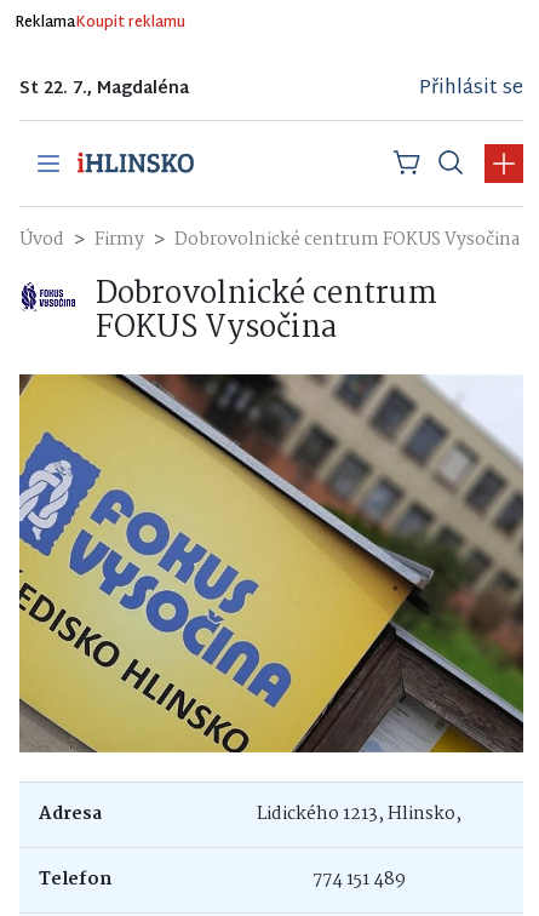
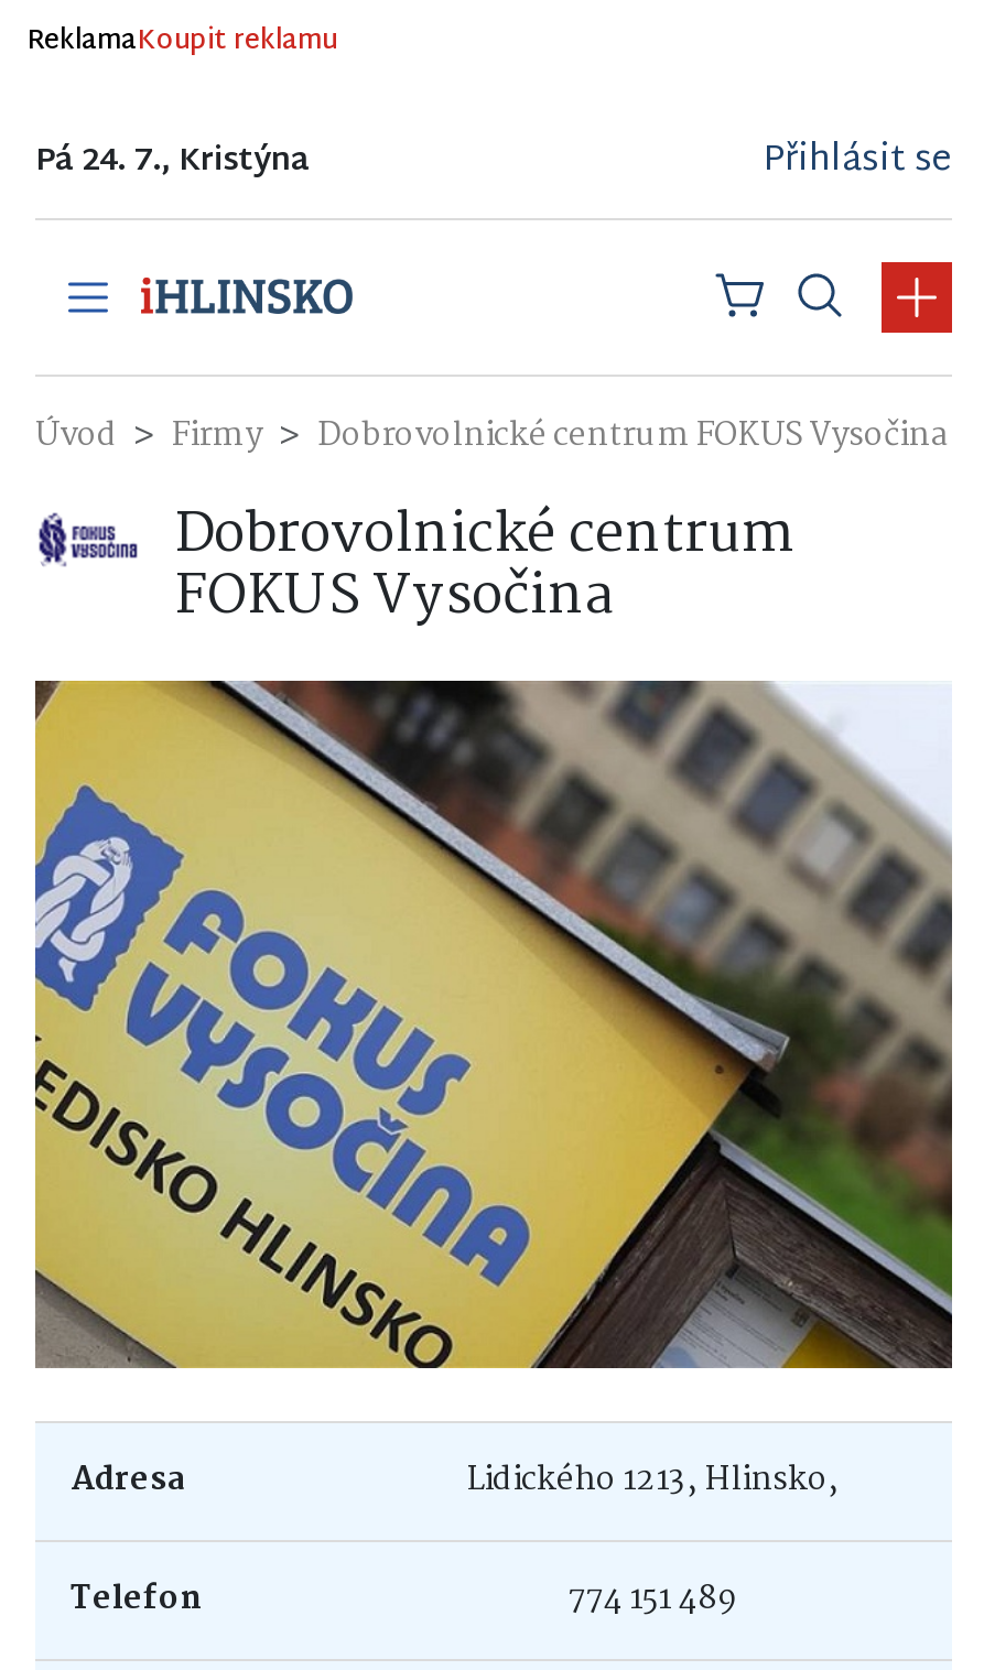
[19,74,189,104] St 22. 7., Magdaléna -> [35,134,309,189] Pá 24. 7., Kristýna

